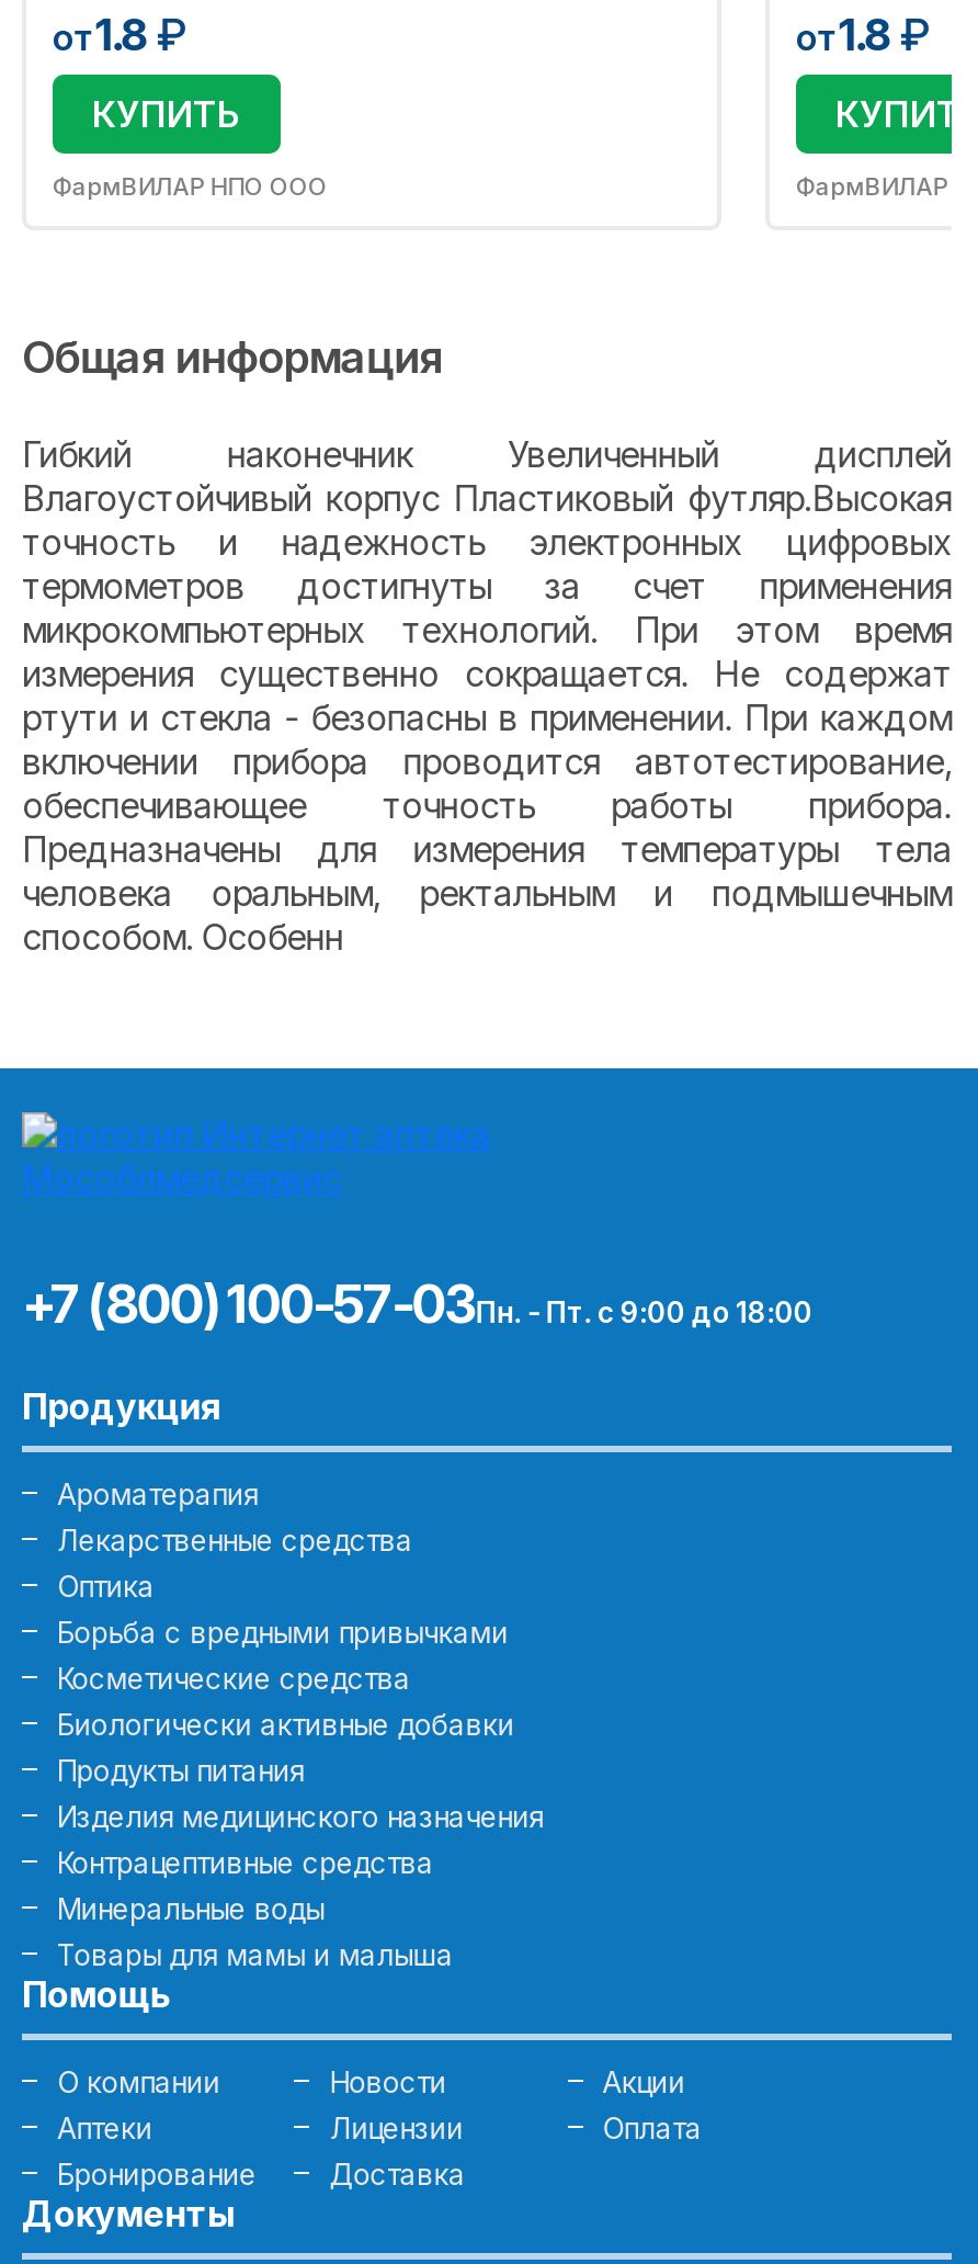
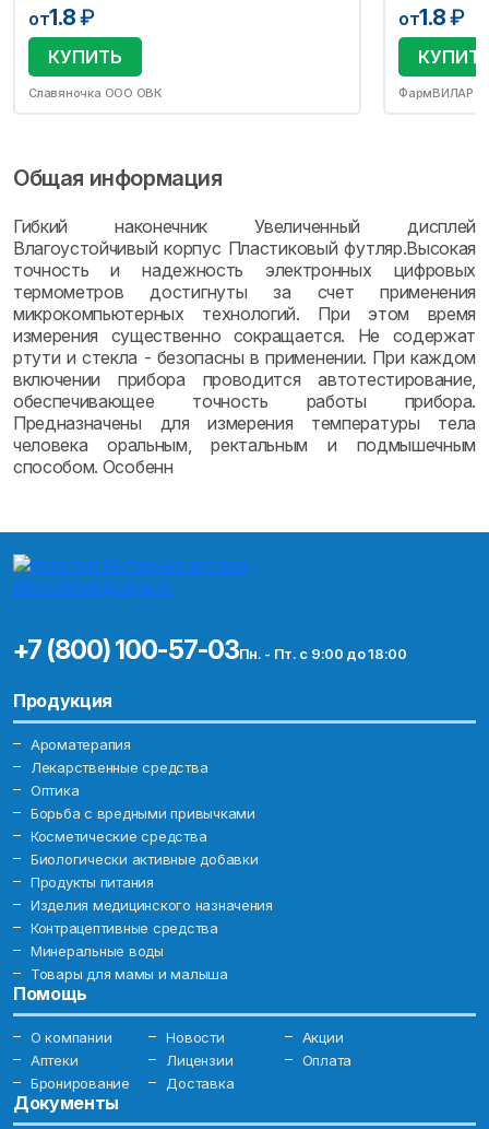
[53,171,327,202] ФармВИЛАР НПО ООО -> [28,85,162,101] Славяночка ООО ОВК

